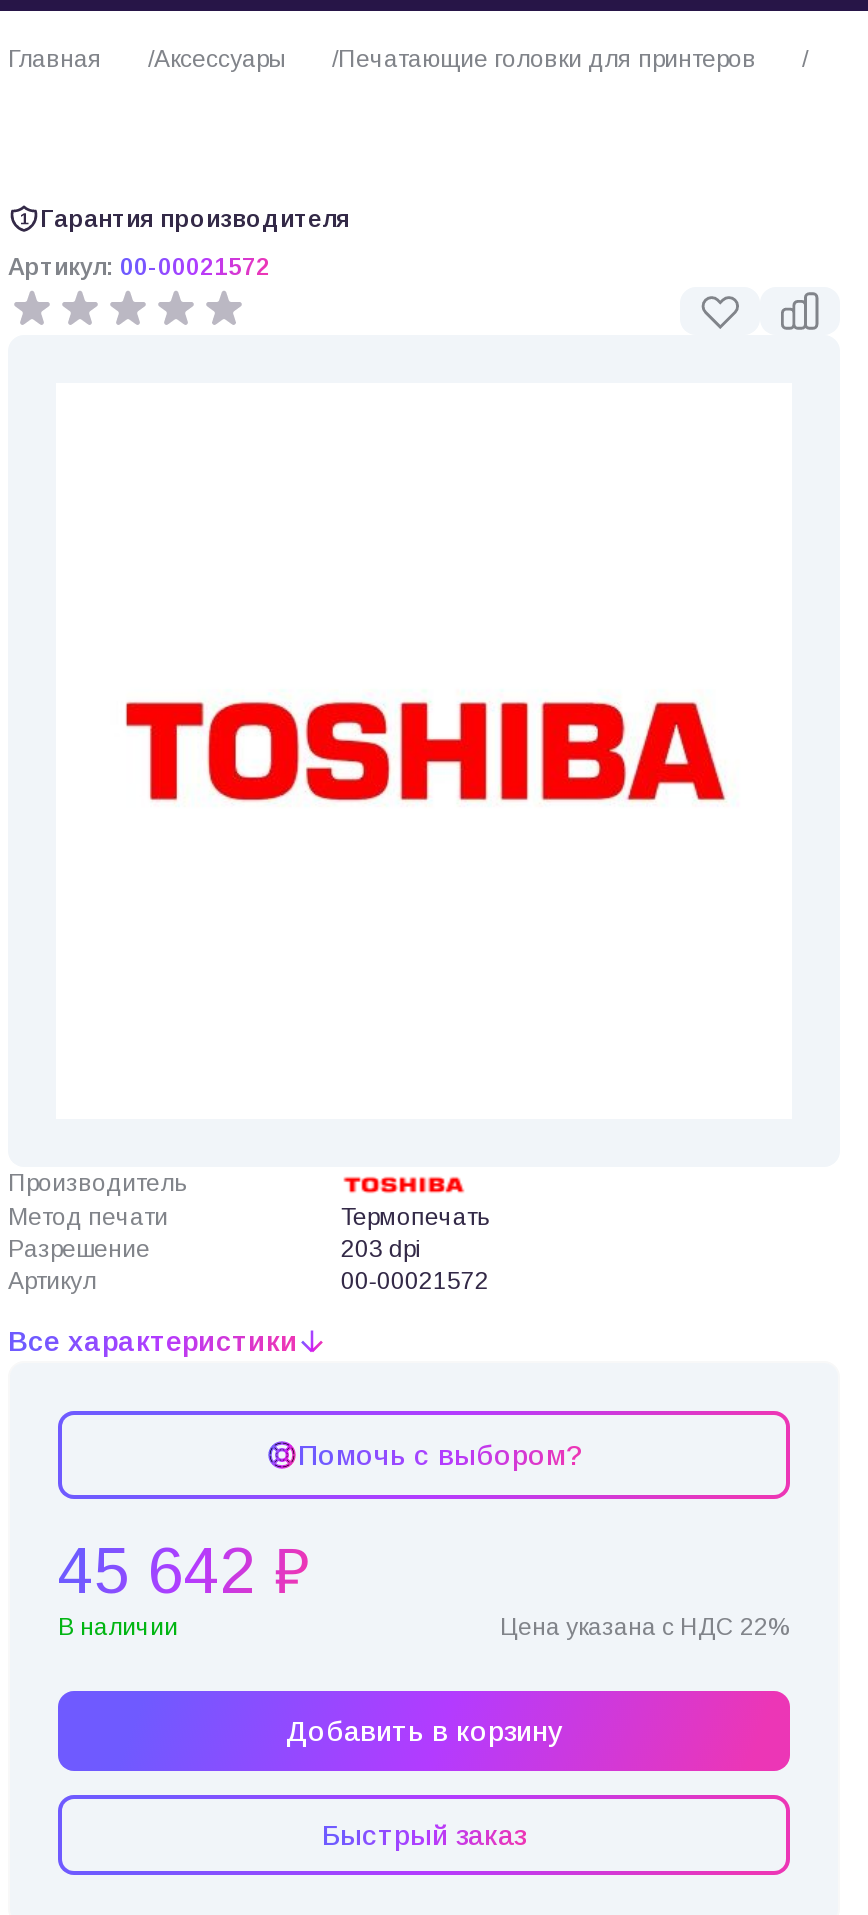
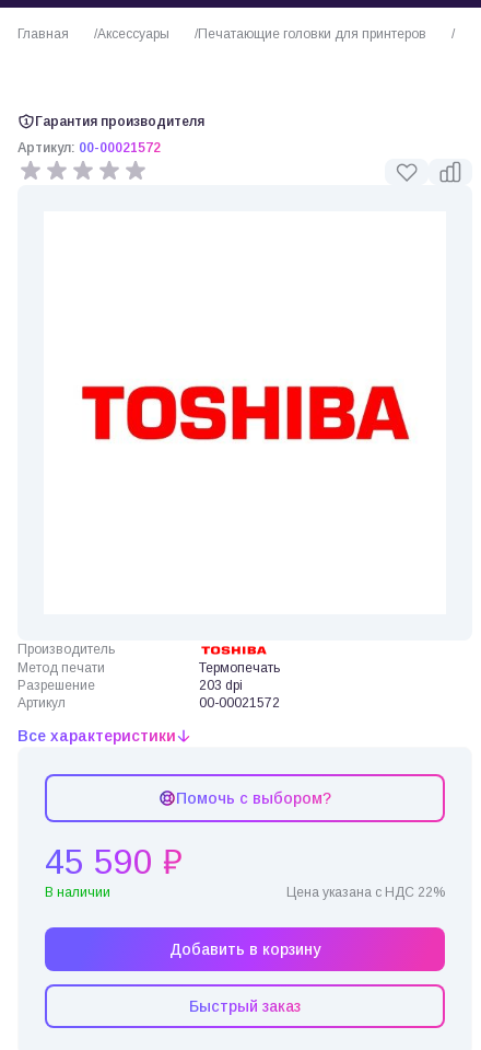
[58,1535,310,1607] 45 642 ₽ -> [45,842,183,881] 45 590 ₽

